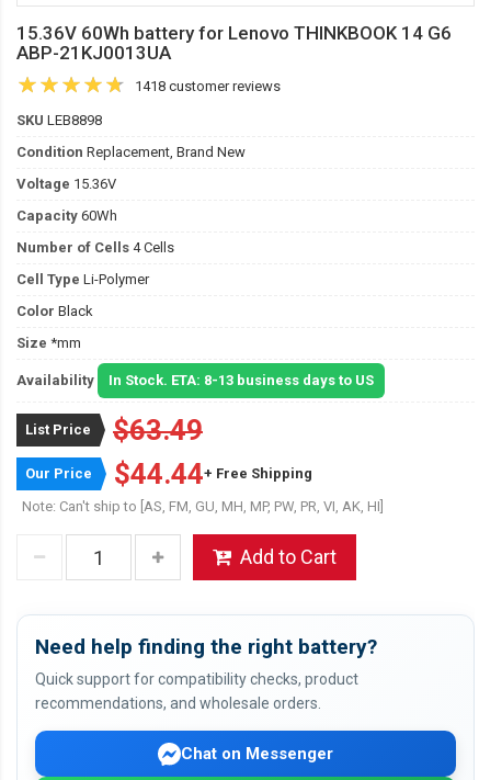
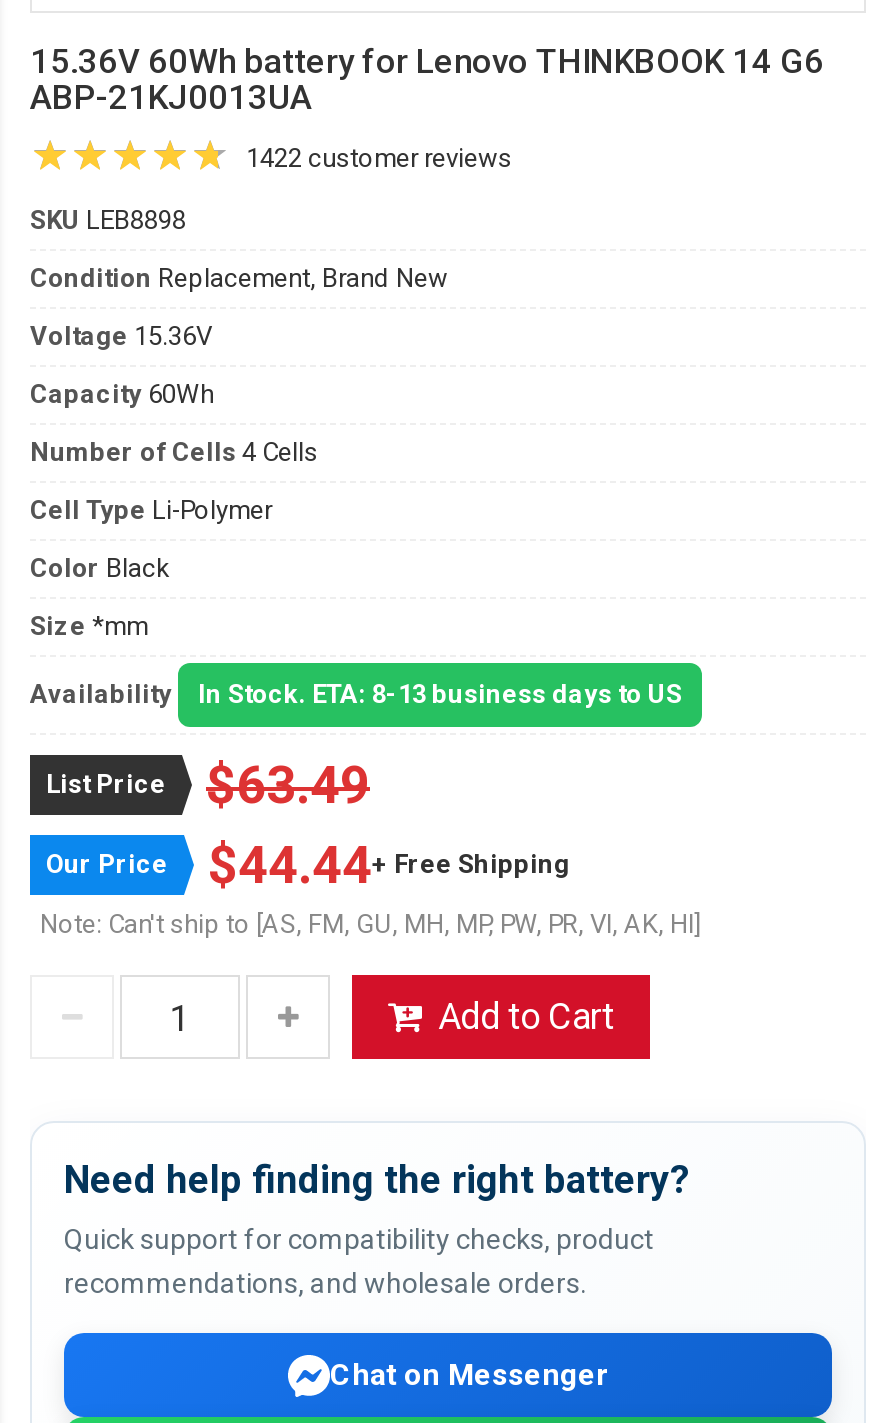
[135,78,281,95] 1418 customer reviews -> [246,143,512,173] 1422 customer reviews

